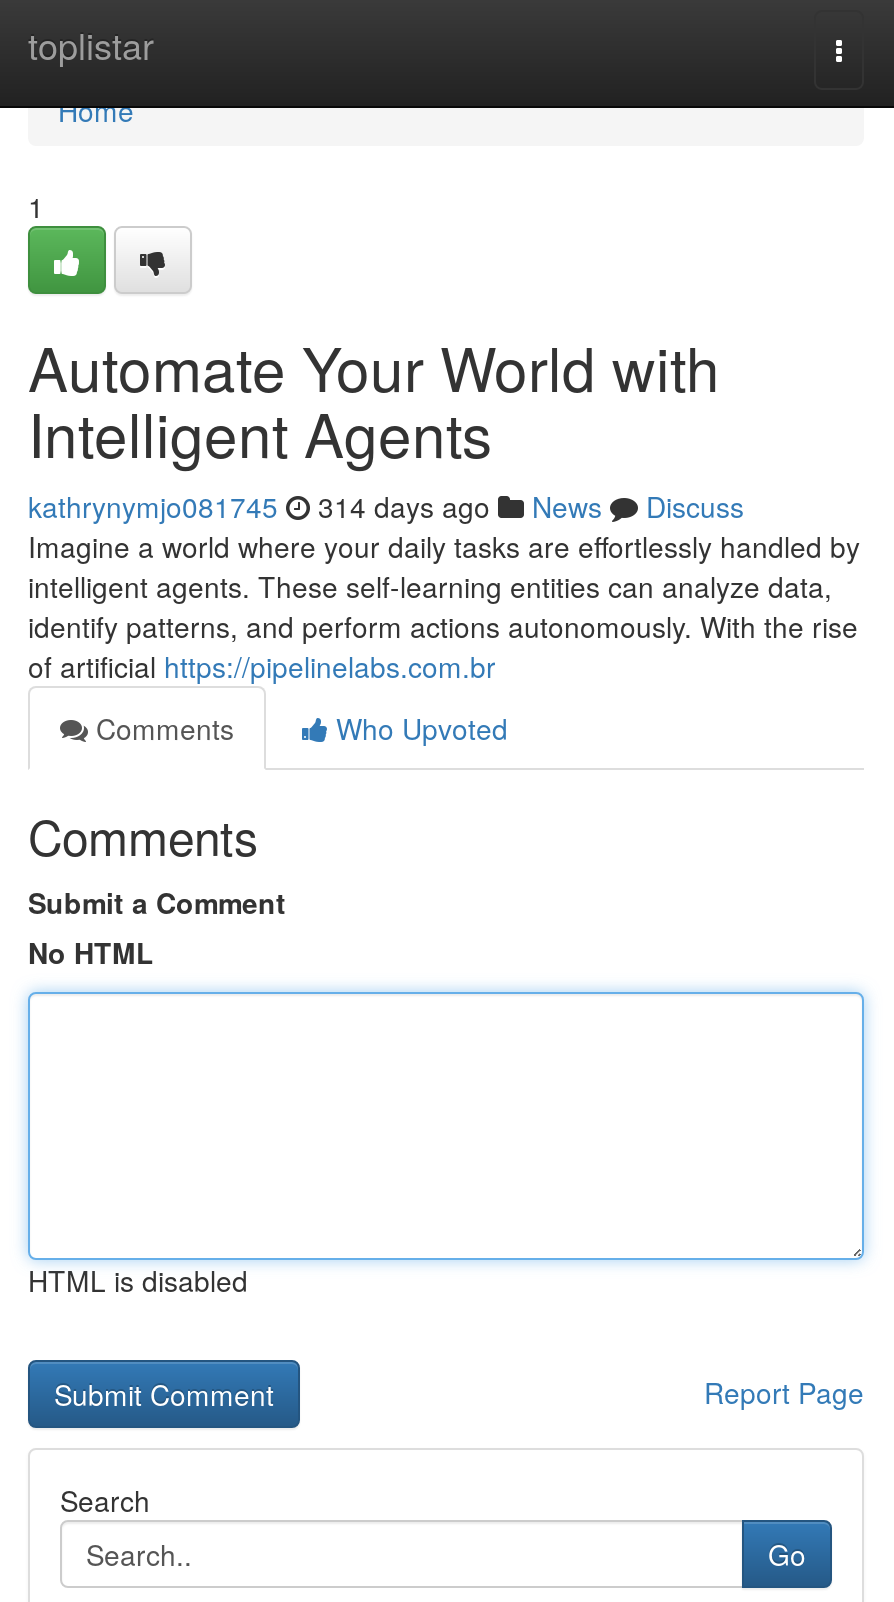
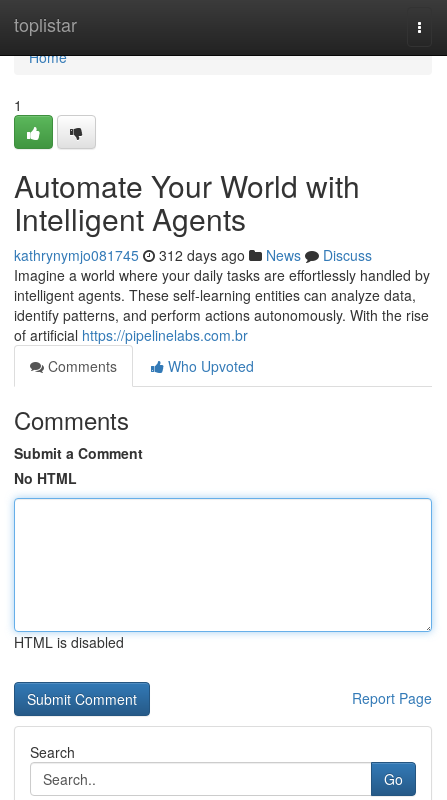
[28,486,744,526] kathrynymjo081745 314 days ago News Discuss -> [14,245,372,265] kathrynymjo081745 312 days ago News Discuss

